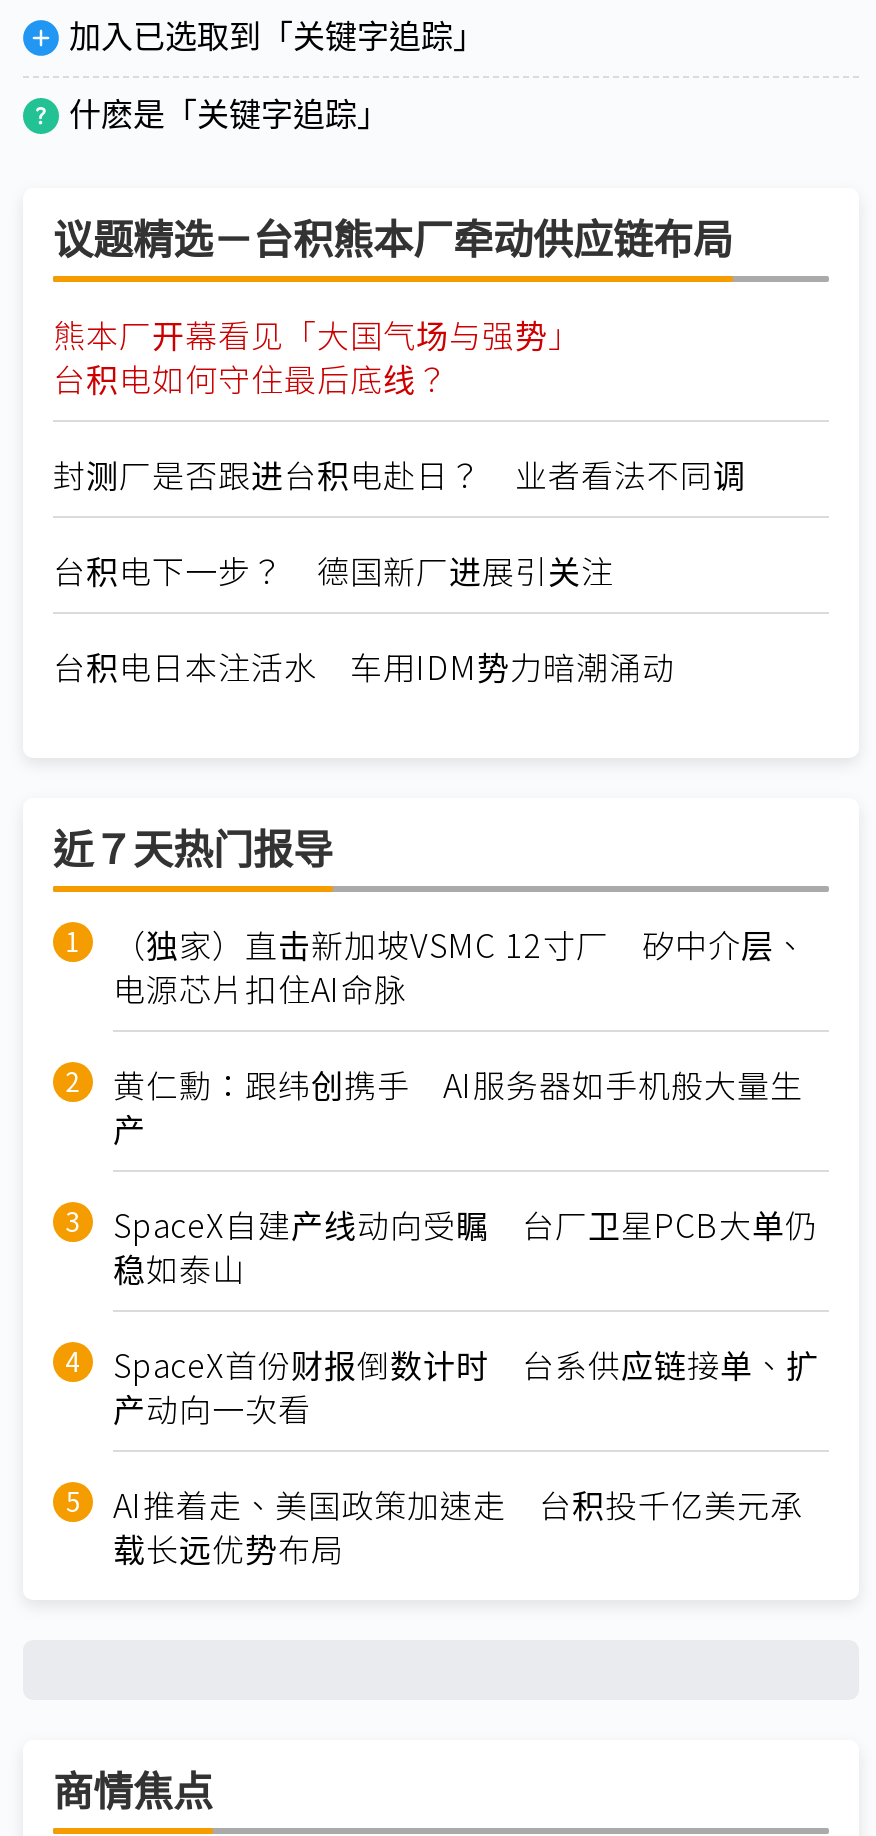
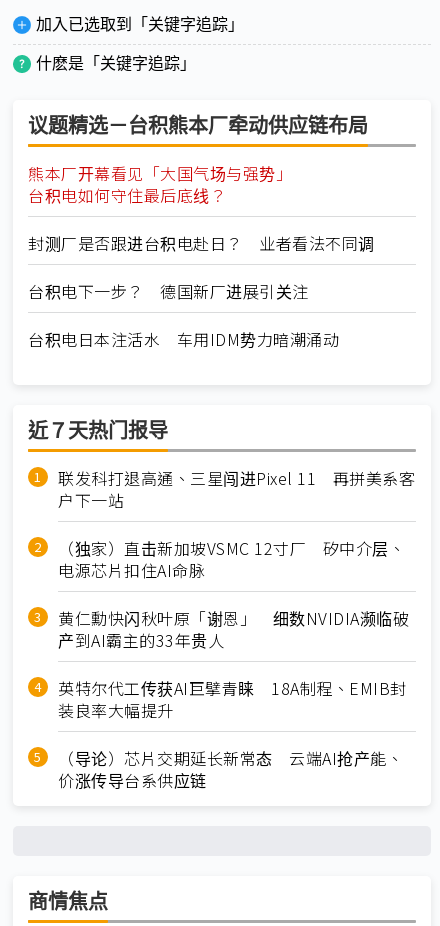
none -> [58,466,415,512] 联发科打退高通、三星闯进Pixel 11 再拼美系客 | 户下一站
moved [113,920,807,1012] -> [58,536,405,582]: （独家）直击新加坡VSMC 12寸厂 矽中介层、 | 电源芯片扣住AI命脉
[113,1060,819,1572] 黄仁勳：跟纬创携手 AI服务器如手机般大量生 | 产 | SpaceX自建产线动向受瞩 台厂卫星PCB大单仍 | 稳如泰山 | SpaceX首份财报倒数计时 台系供应链接单、扩 | 产动向一次看 | AI推着走、美国政策加速走 台积投千亿美元承 | 载长远优势布局 -> [58,606,409,792] 黄仁勳快闪秋叶原「谢恩」 细数NVIDIA濒临破 | 产到AI霸主的33年贵人 | 英特尔代工传获AI巨擘青睐 18A制程、EMIB封 | 装良率大幅提升 | （导论）芯片交期延长新常态 云端AI抢产能、 | 价涨传导台系供应链

